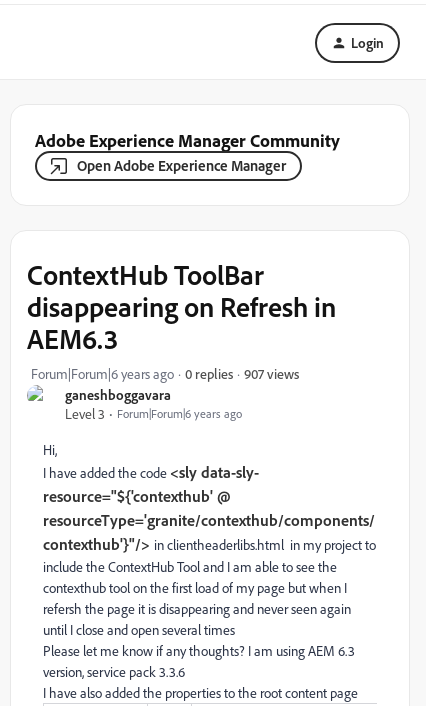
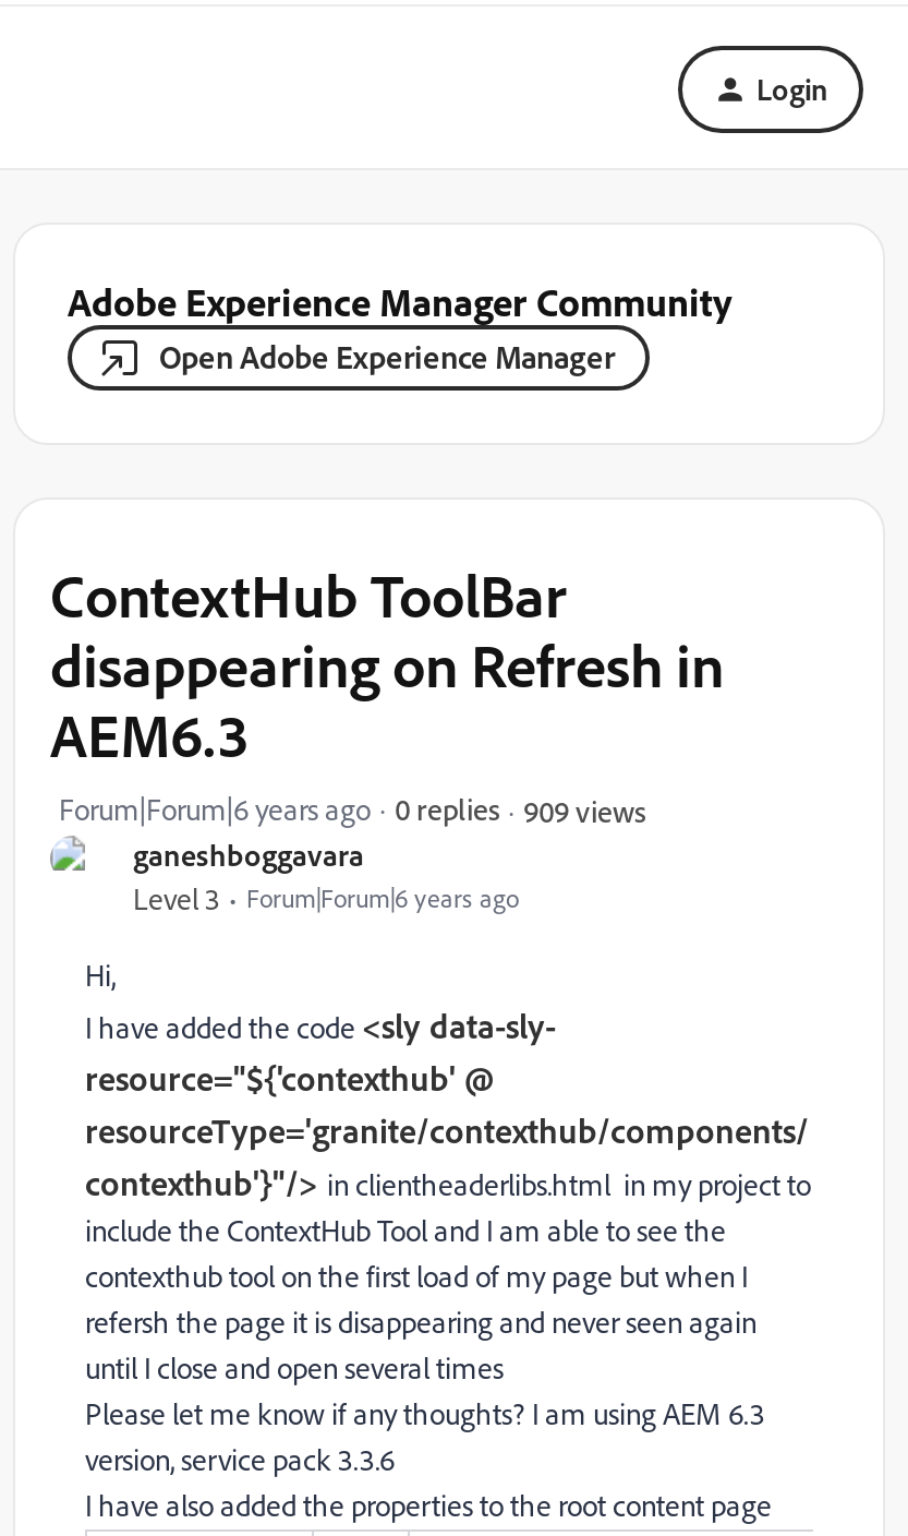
[244,364,299,381] 907 views -> [523,791,645,828] 909 views

